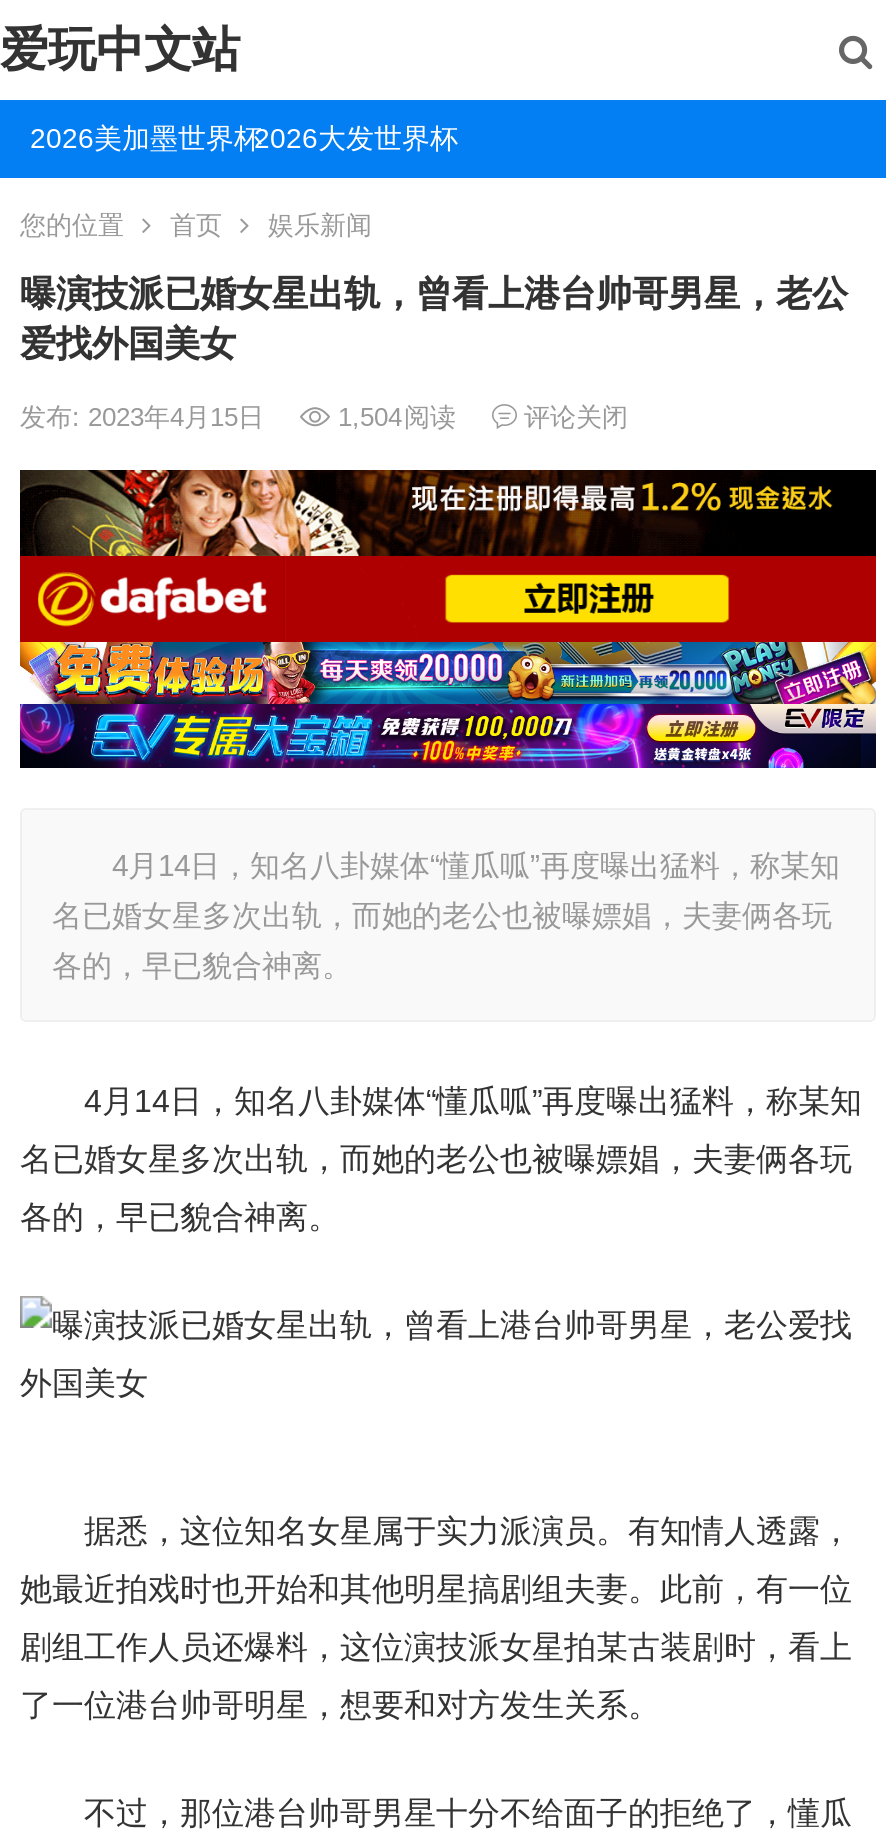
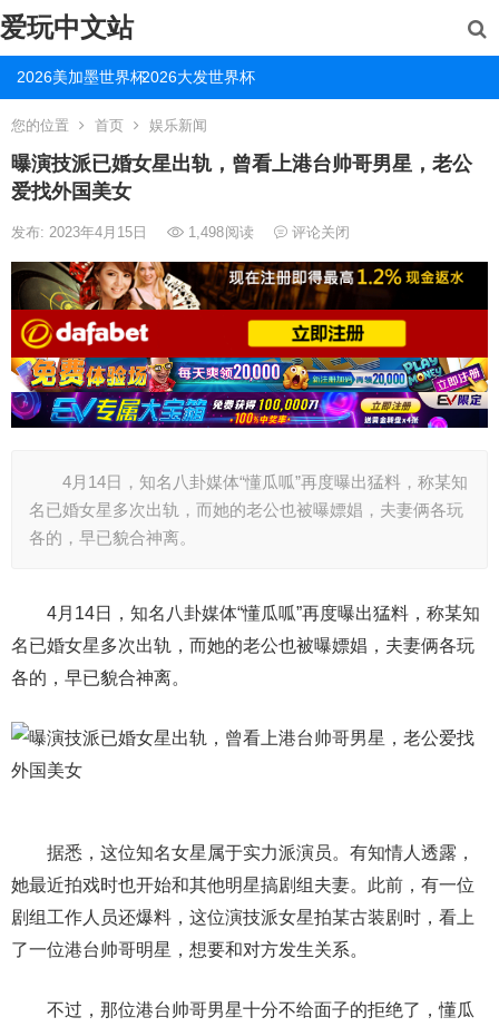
[20,402,628,432] 发布: 2023年4月15日 1,504阅读 评论关闭 -> [11,224,350,241] 发布: 2023年4月15日 1,498阅读 评论关闭

